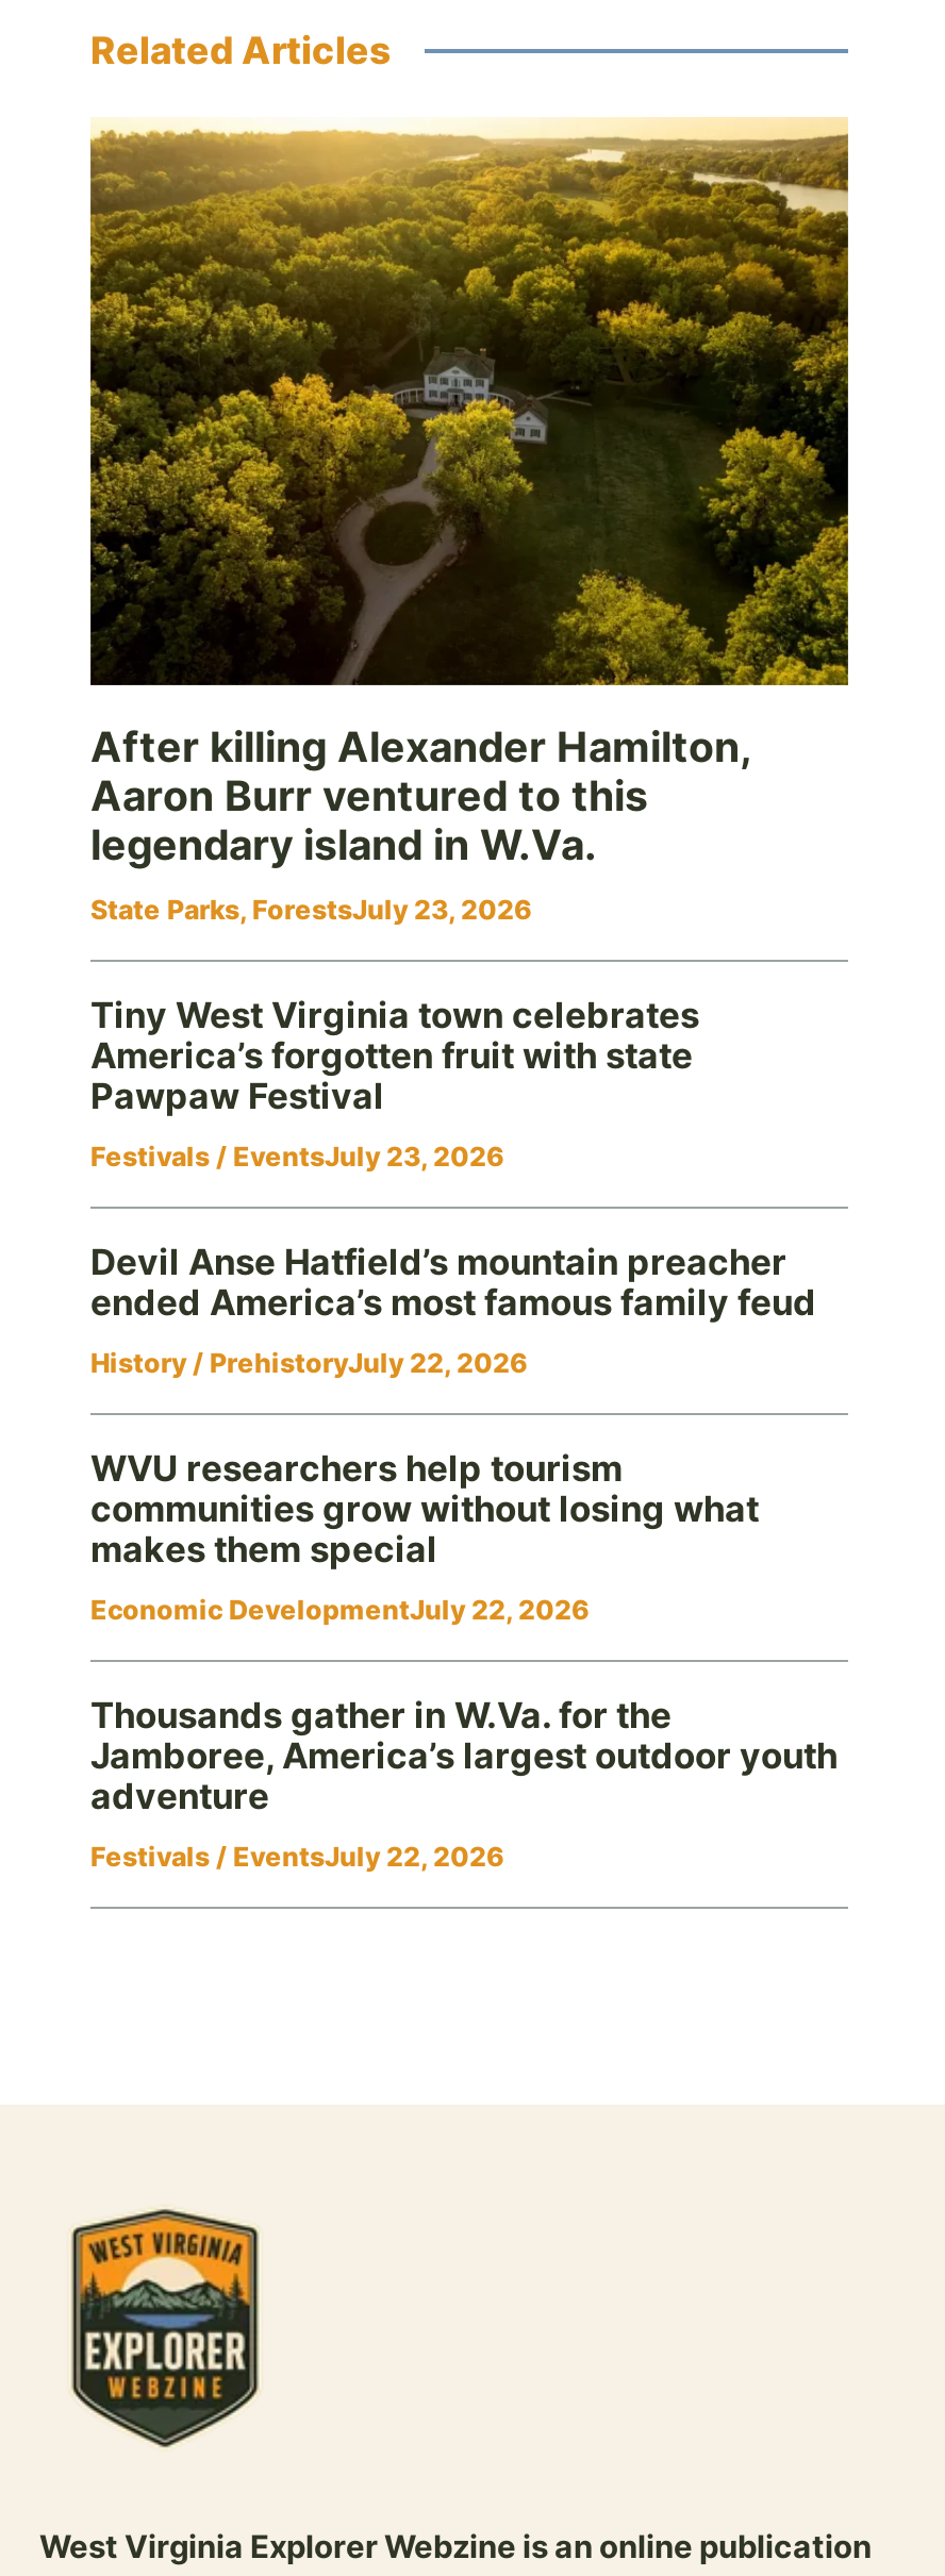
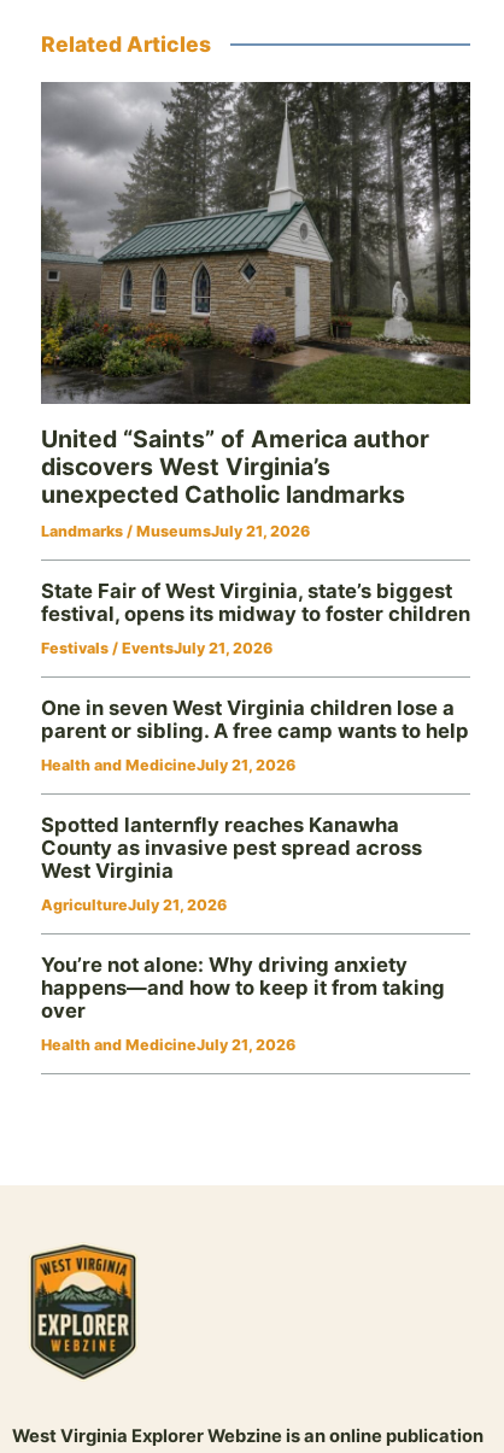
[88,117,850,870] [image] | After killing Alexander Hamilton, | Aaron Burr ventured to this | legendary island in W.Va. -> [40,81,471,509] [image] | United “Saints” of America author | discovers West Virginia’s | unexpected Catholic landmarks
[90,893,531,925] State Parks, ForestsJuly 23, 2026 -> [41,522,310,541] Landmarks / MuseumsJuly 21, 2026
[90,993,699,1117] Tiny West Virginia town celebrates | America’s forgotten fruit with state | Pawpaw Festival -> [41,579,470,626] State Fair of West Virginia, state’s biggest | festival, opens its midway to foster children
[90,1140,503,1172] Festivals / EventsJuly 23, 2026 -> [41,639,272,658] Festivals / EventsJuly 21, 2026
[90,1240,816,1323] Devil Anse Hatfield’s mountain preacher | ended America’s most famous family feud -> [41,696,469,743] One in seven West Virginia children lose a | parent or sibling. A free camp wants to help
[90,1347,527,1379] History / PrehistoryJuly 22, 2026 -> [41,756,295,774] Health and MedicineJuly 21, 2026
[90,1447,759,1570] WVU researchers help tourism | communities grow without losing what | makes them special -> [41,813,422,883] Spotted lanternfly reaches Kanawha | County as invasive pest spread across | West Virginia
[90,1593,588,1625] Economic DevelopmentJuly 22, 2026 -> [41,896,227,914] AgricultureJuly 21, 2026
[90,1693,838,1817] Thousands gather in W.Va. for the | Jamboree, America’s largest outdoor youth | adventure -> [41,953,445,1023] You’re not alone: Why driving anxiety | happens—and how to keep it from taking | over
[90,1840,503,1872] Festivals / EventsJuly 22, 2026 -> [41,1036,295,1054] Health and MedicineJuly 21, 2026

